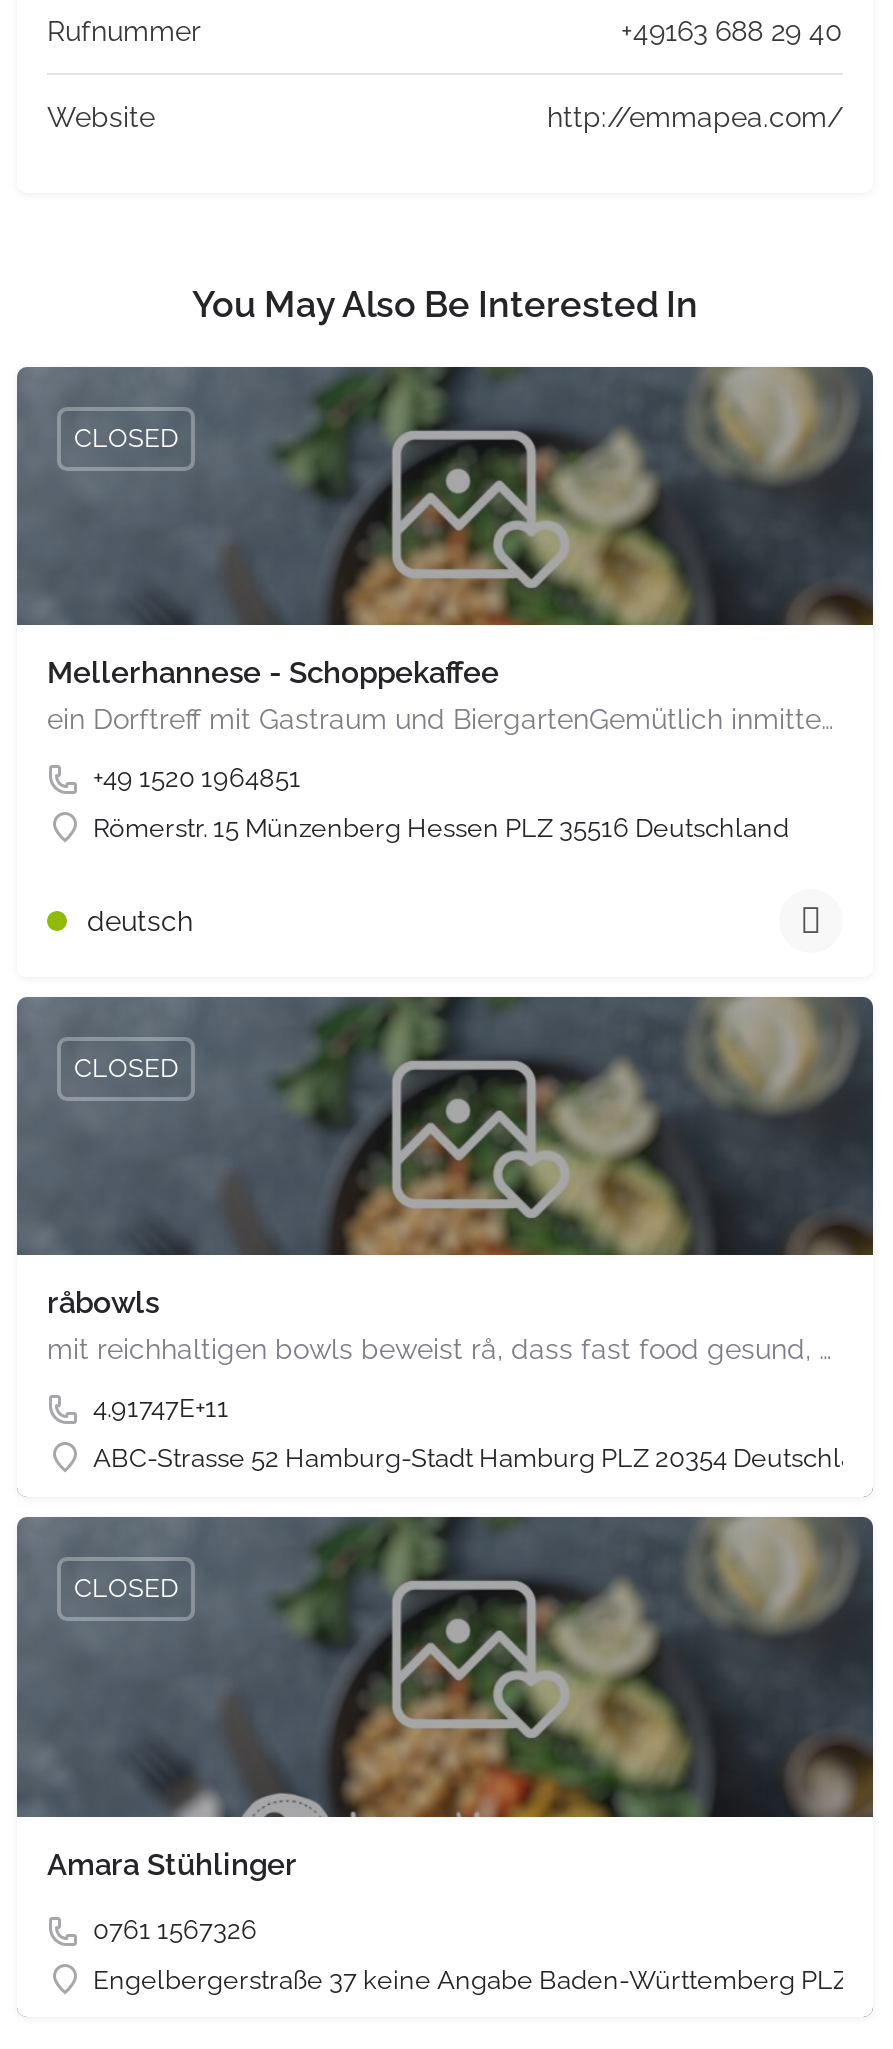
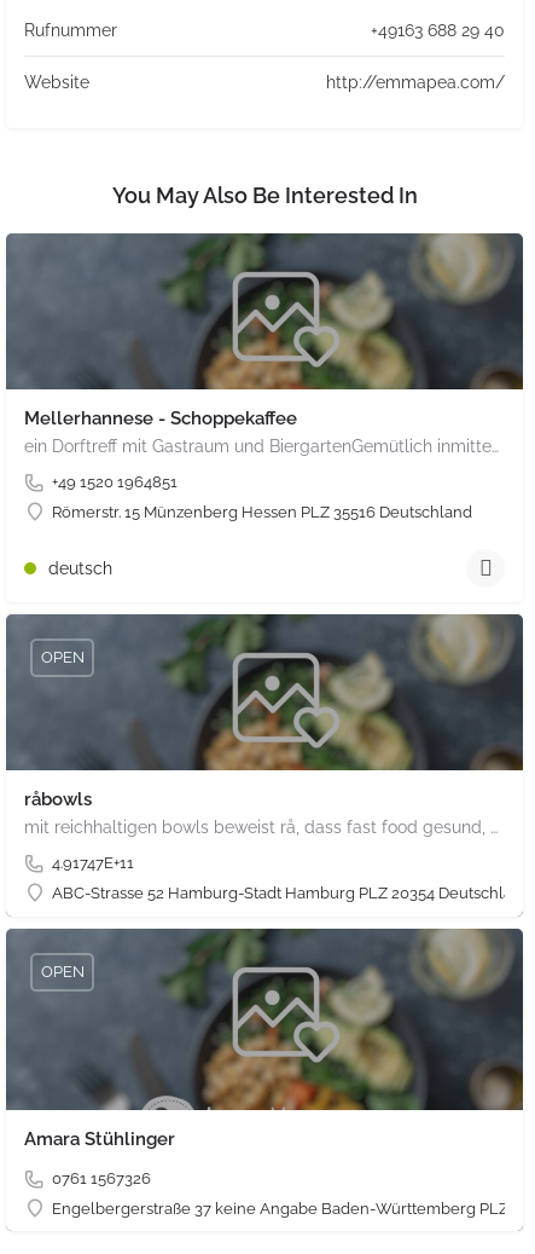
[74,424,178,454] CLOSED -> none
[74,1054,178,1084] CLOSED -> [40,649,84,667] OPEN
[74,1574,178,1604] CLOSED -> [40,963,84,981] OPEN

